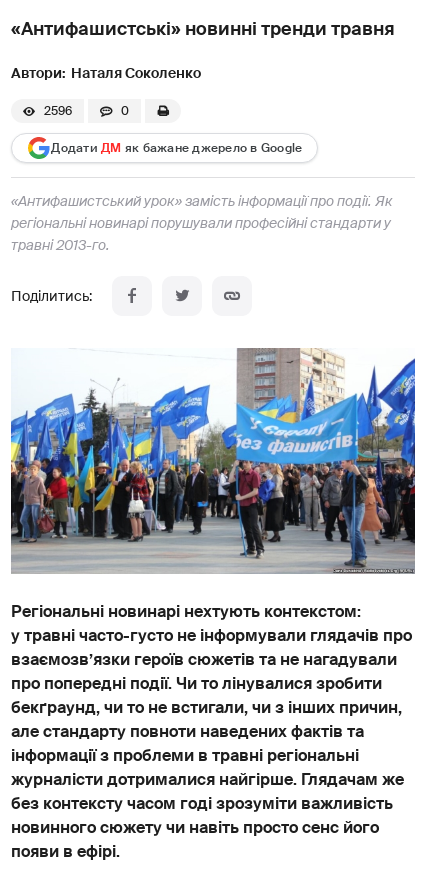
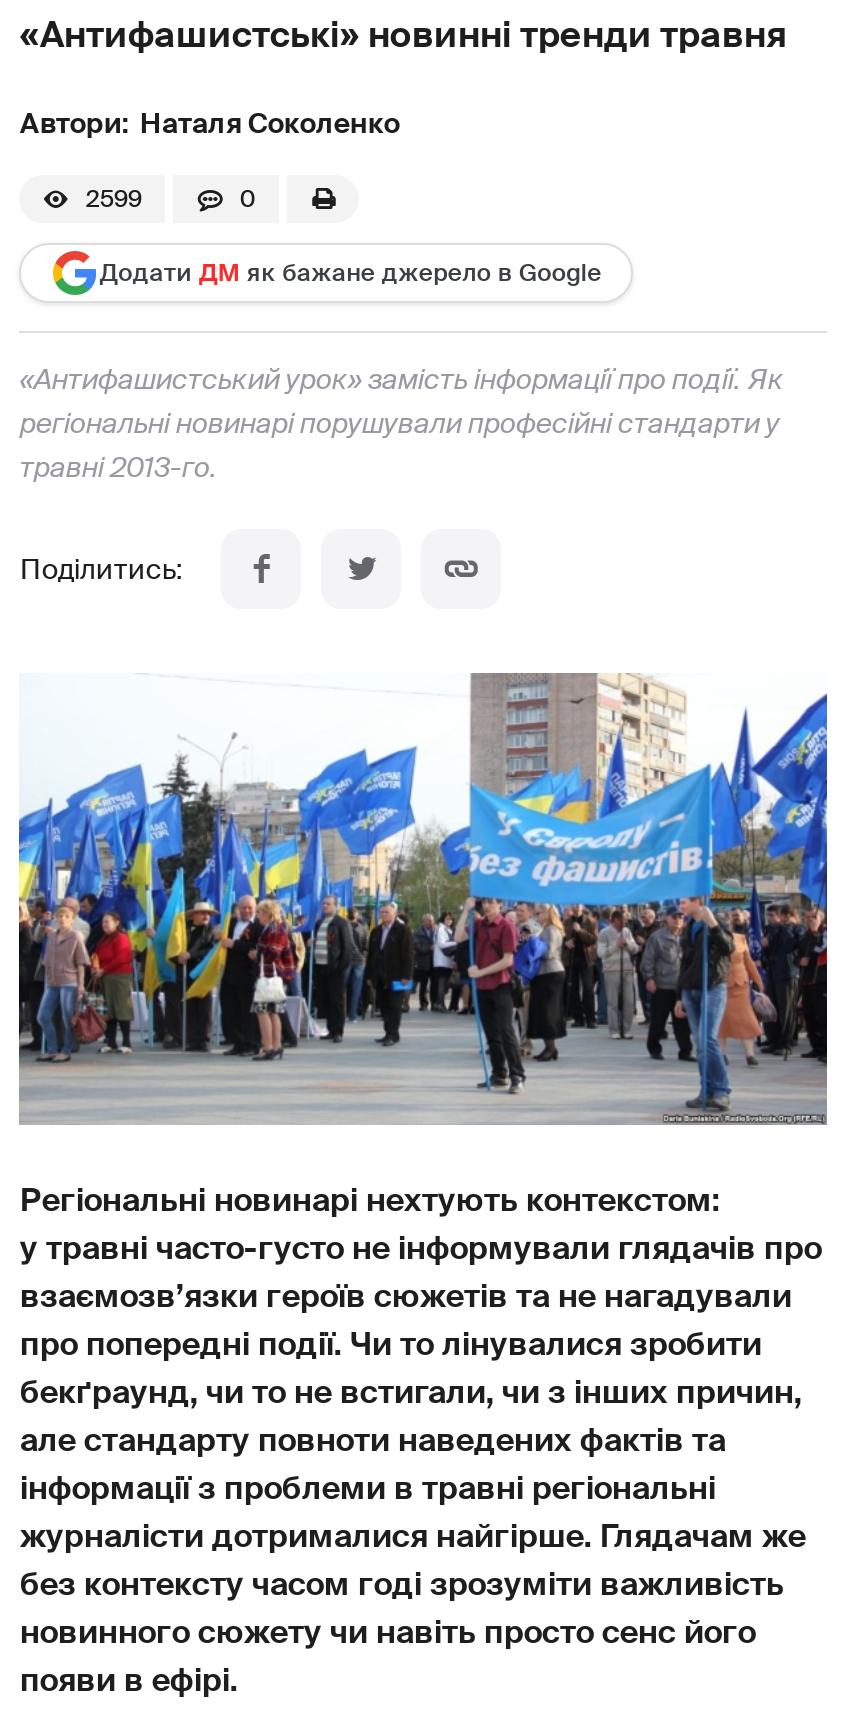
[44,103,72,119] 2596 -> [86,183,142,215] 2599

